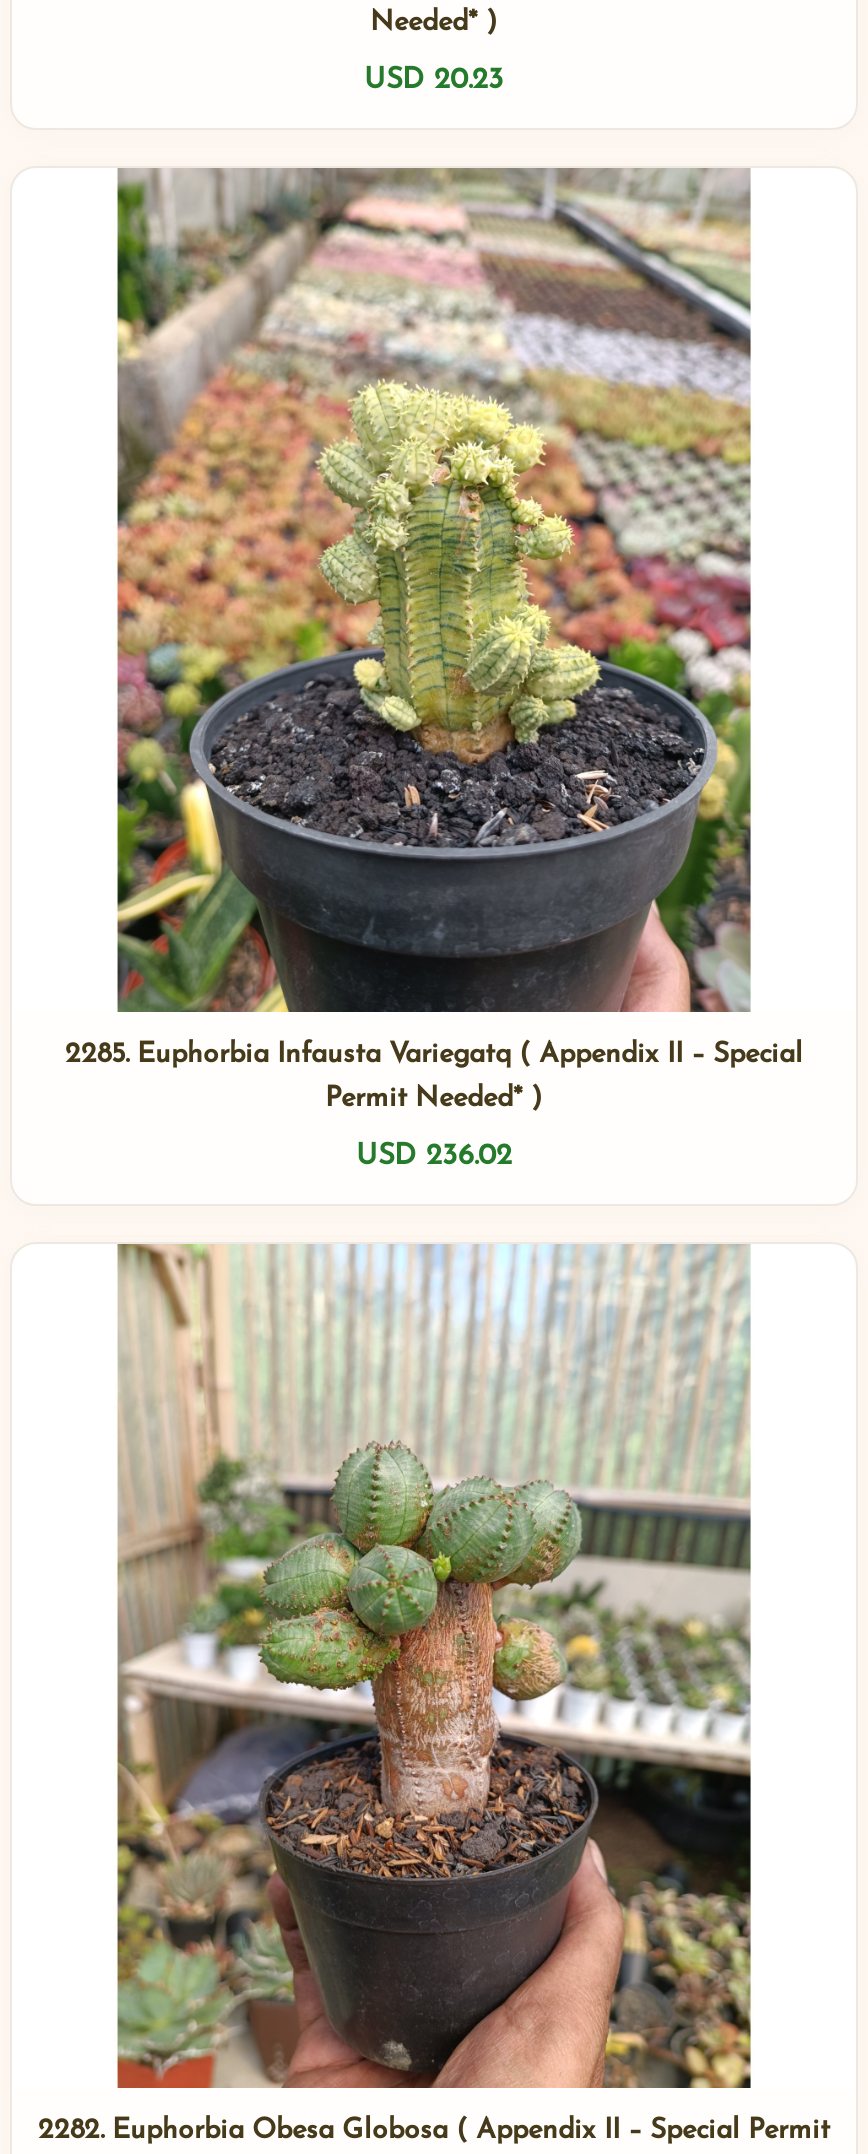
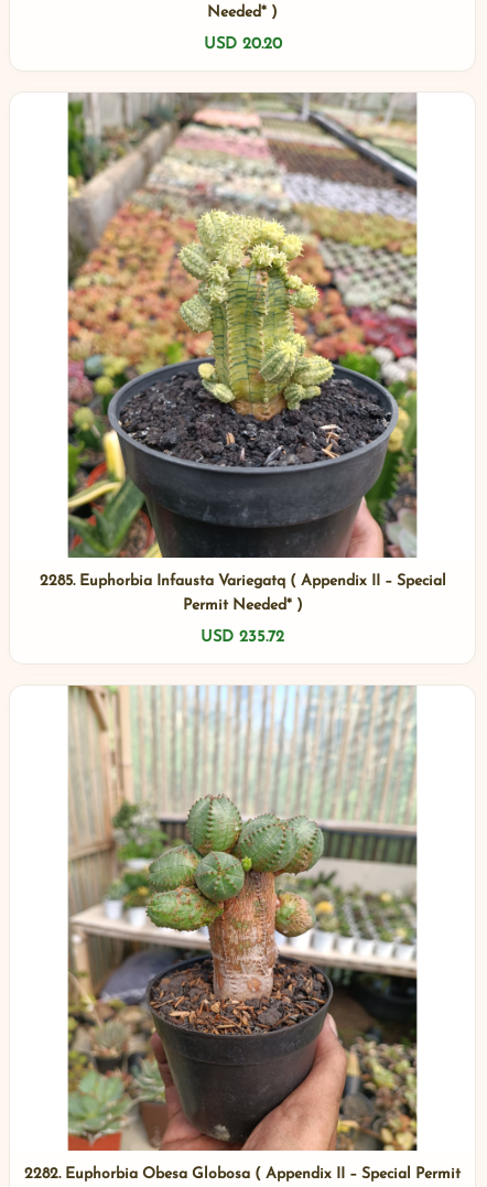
[364,66,504,96] USD 20.23 -> [203,36,282,53] USD 20.20
[356,1142,512,1172] USD 236.02 -> [201,629,284,646] USD 235.72

